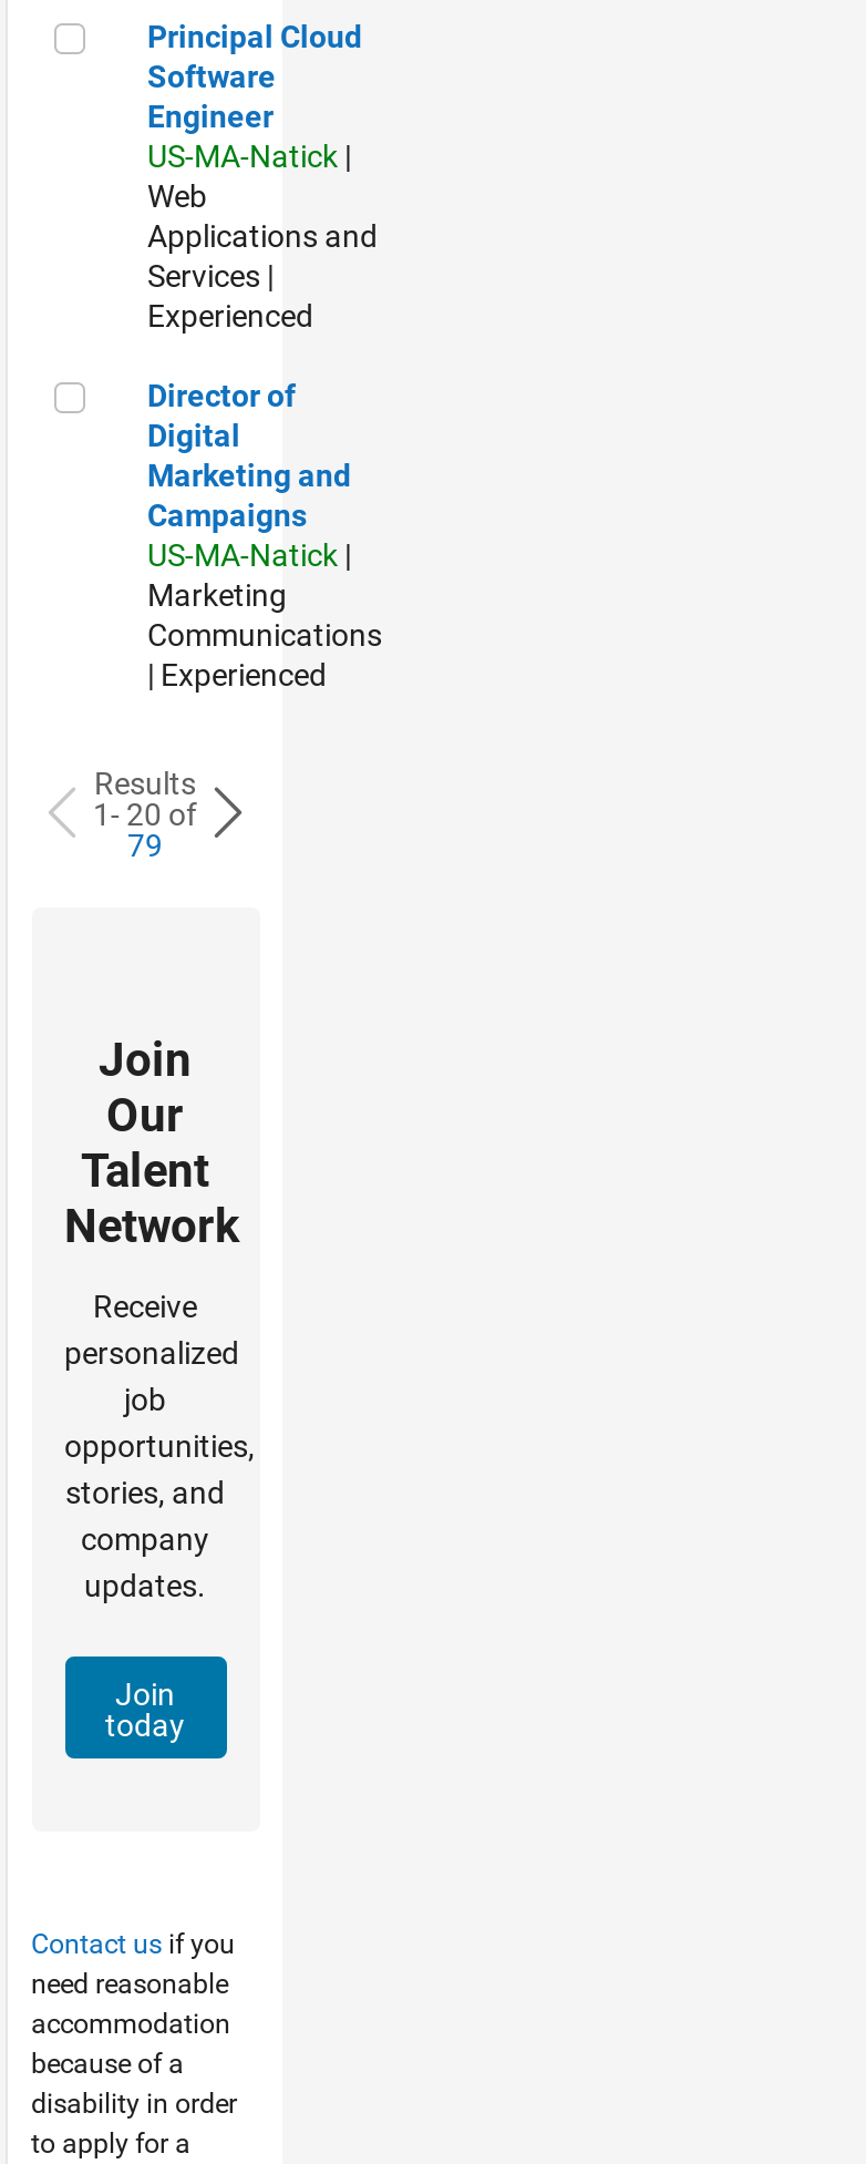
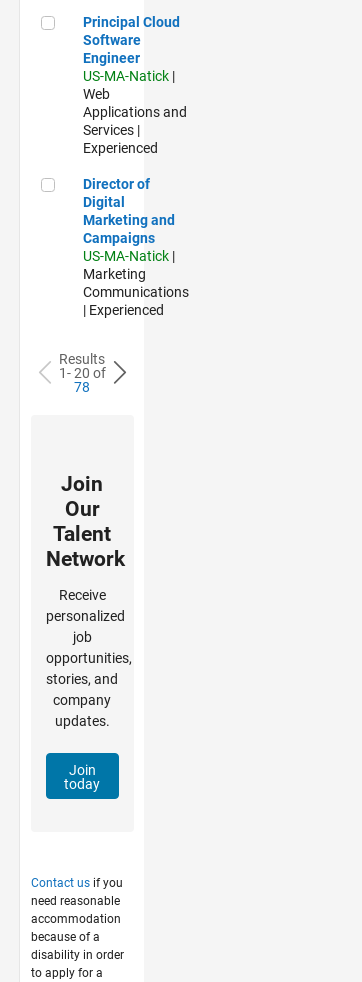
[127,827,163,863] 79 -> [74,379,90,395] 78

